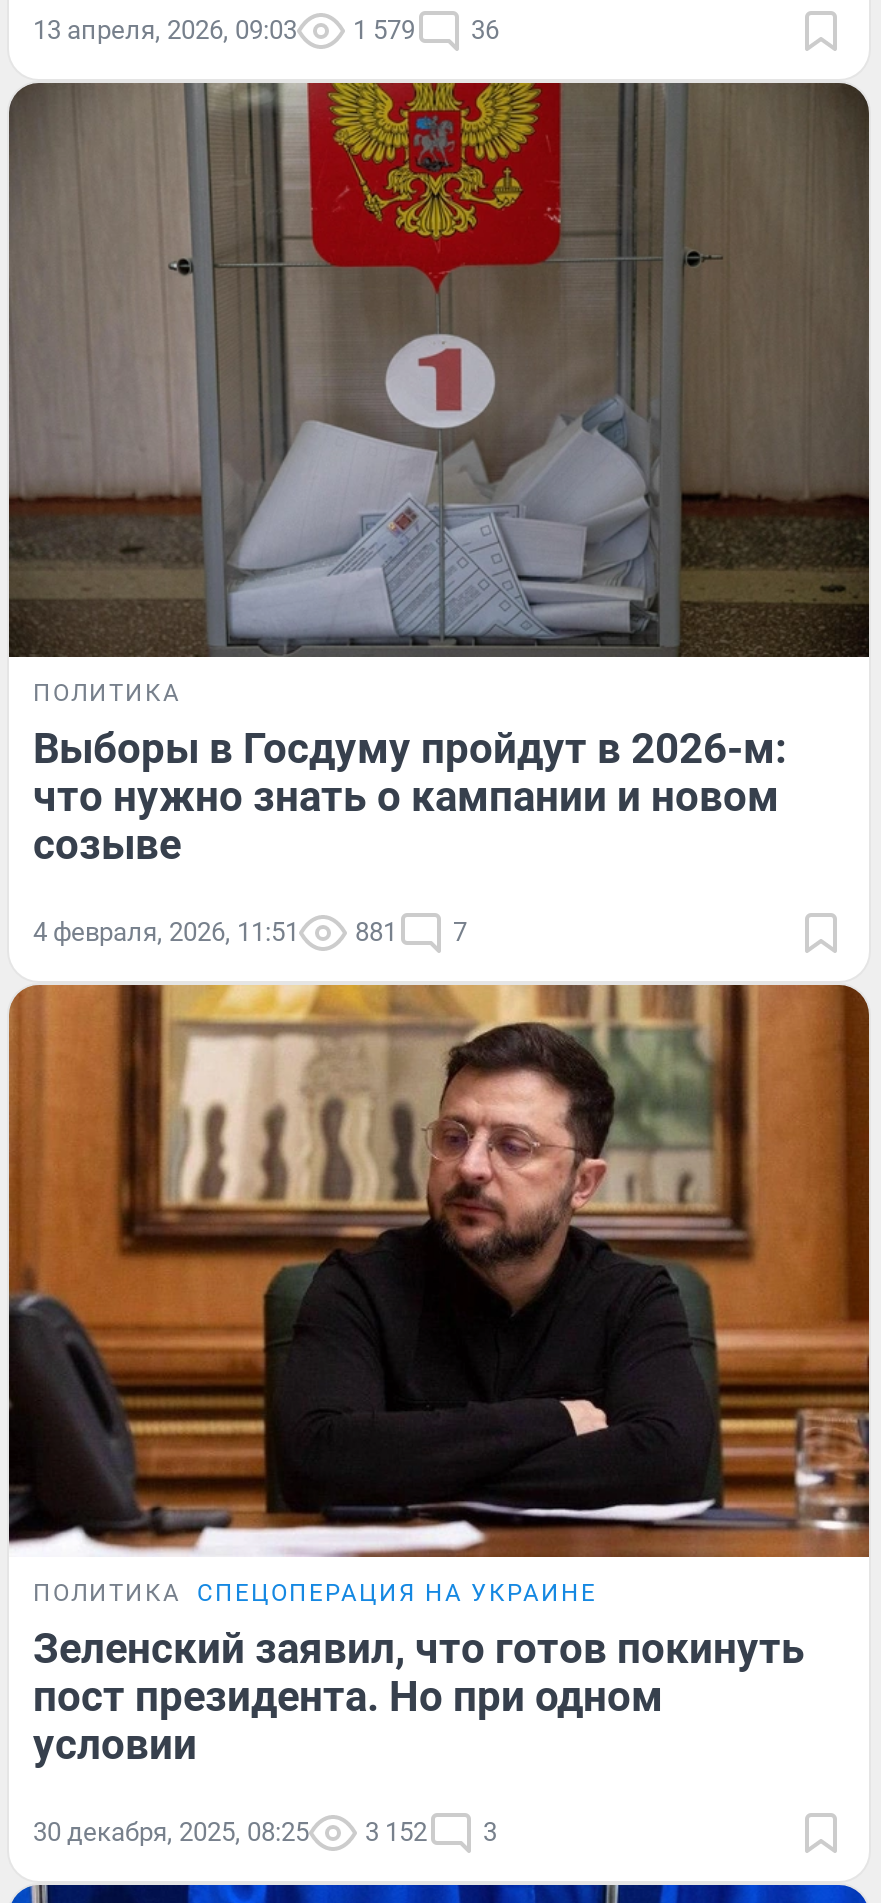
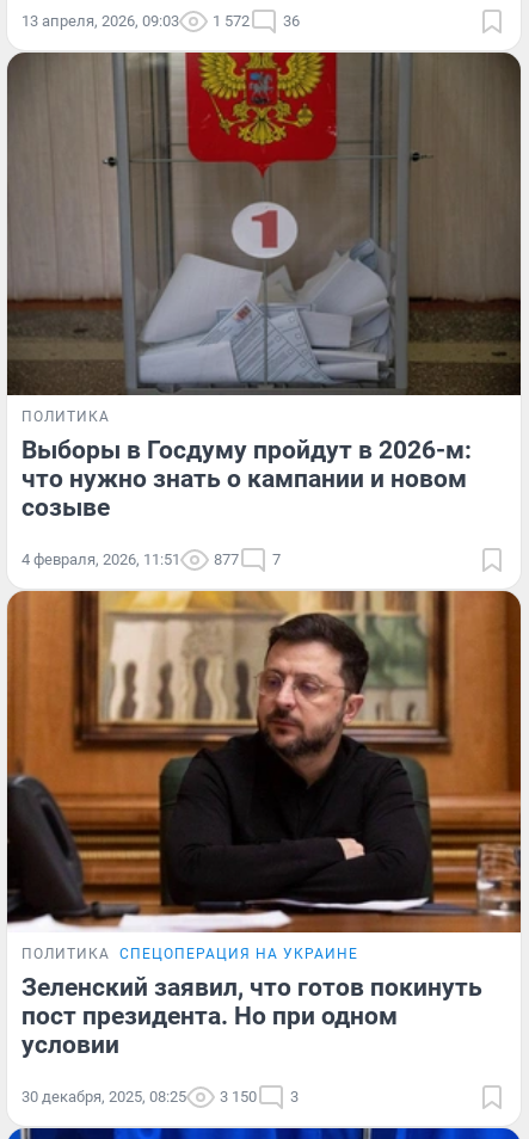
[33,15,499,45] 13 апреля, 2026, 09:03 1 579 36 -> [21,12,300,30] 13 апреля, 2026, 09:03 1 572 36
[33,916,467,946] 4 февраля, 2026, 11:51 881 7 -> [21,550,281,568] 4 февраля, 2026, 11:51 877 7
[33,1817,497,1847] 30 декабря, 2025, 08:25 3 152 3 -> [21,1088,299,1106] 30 декабря, 2025, 08:25 3 150 3

